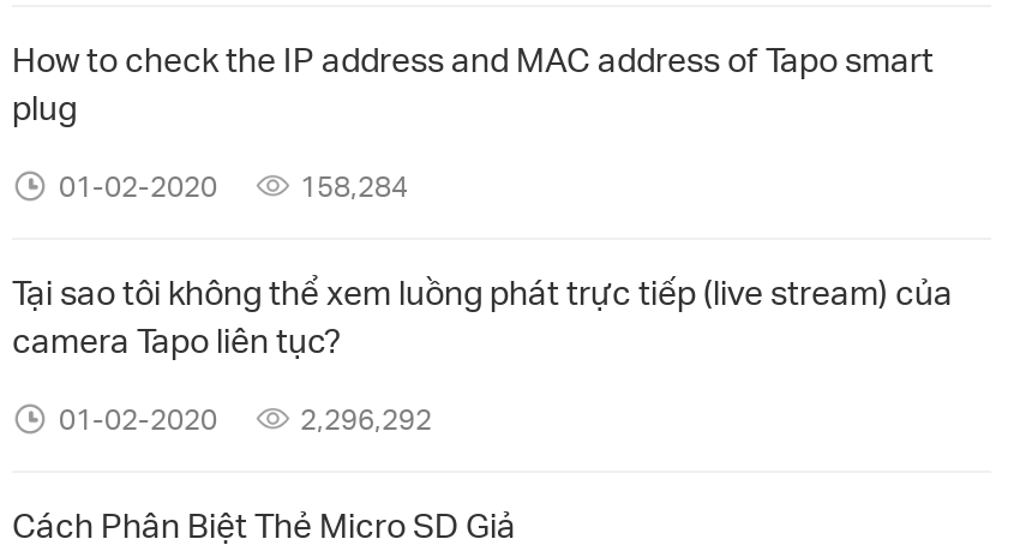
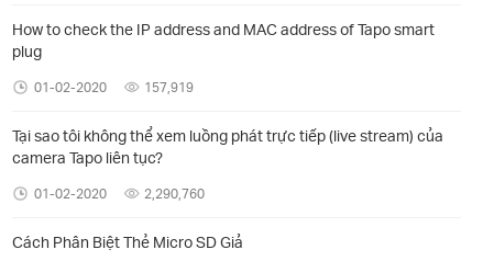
[293,169,408,205] 158,284 -> [141,79,194,96] 157,919
[293,402,432,438] 2,296,292 -> [141,186,205,202] 2,290,760

